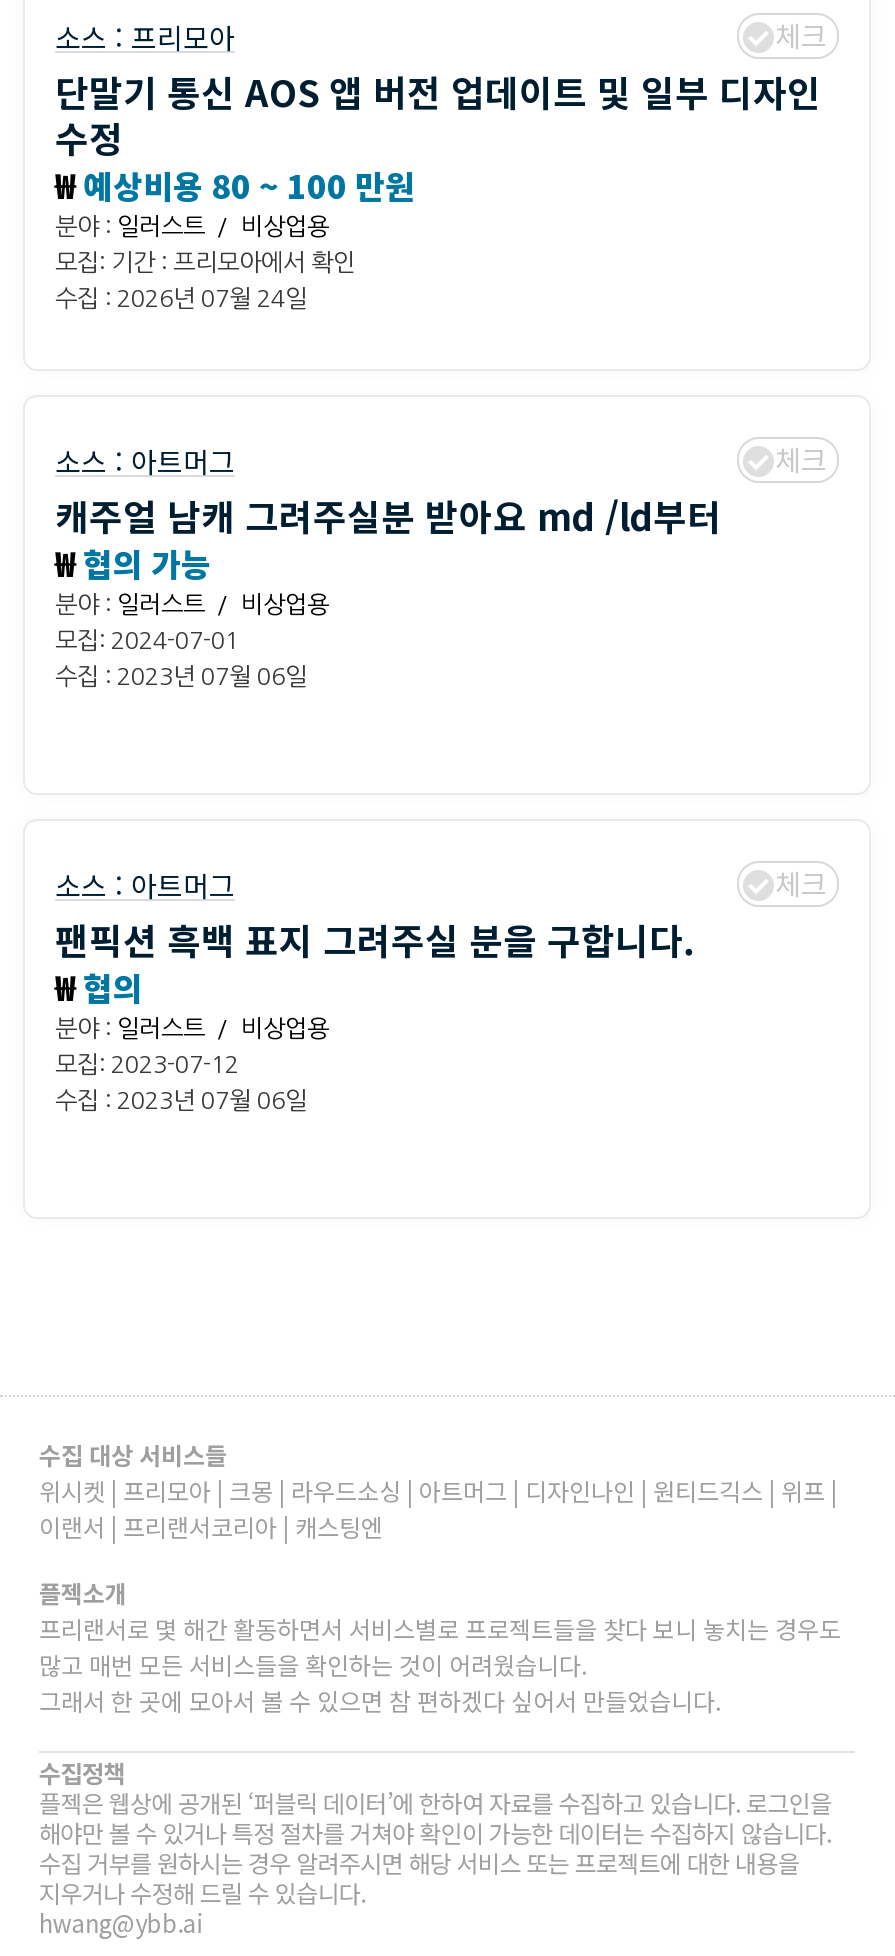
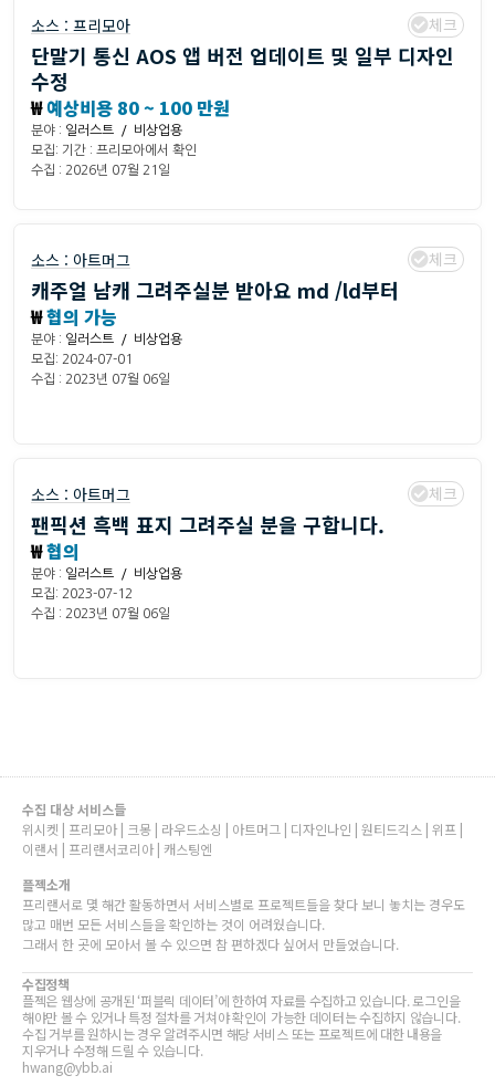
[55,288,307,312] 수집 : 2026년 07월 24일 -> [31,163,170,177] 수집 : 2026년 07월 21일

